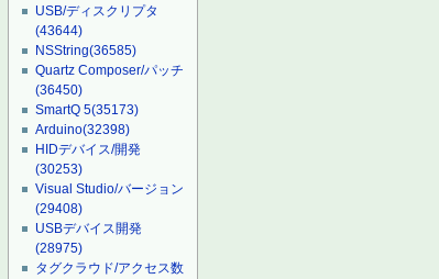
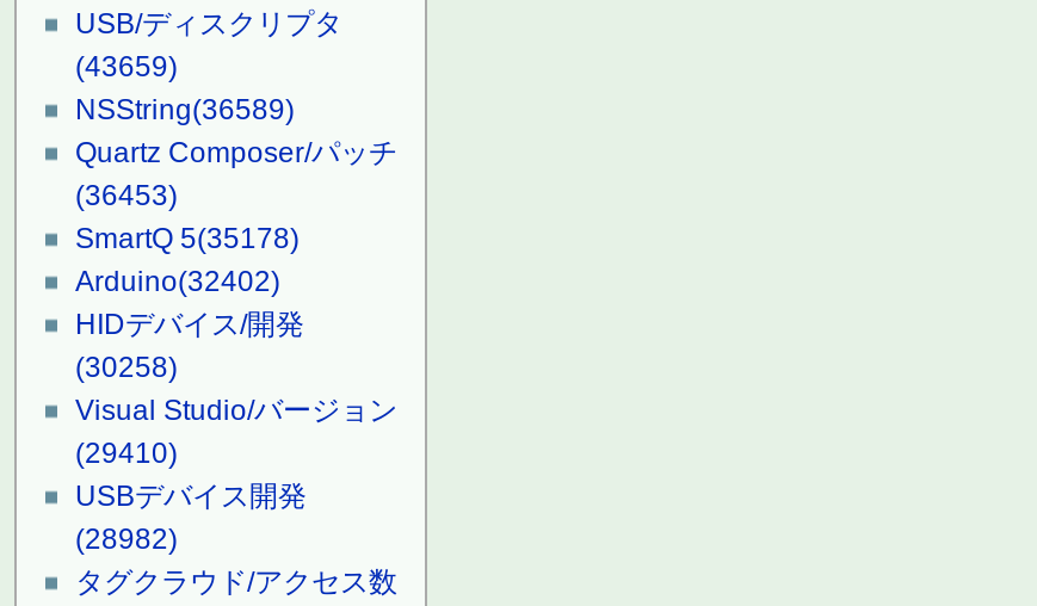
[36,23,83,39] (43644) -> [75,51,178,84] (43659)
[36,43,137,58] NSString(36585) -> [75,94,295,127] NSString(36589)
[36,83,83,98] (36450) -> [75,179,178,213] (36453)
[36,102,139,118] SmartQ 5(35173) -> [75,222,299,256] SmartQ 5(35178)
[36,122,130,138] Arduino(32398) -> [75,265,280,299] Arduino(32402)
[36,162,83,177] (30253) -> [75,351,178,385] (30258)
[36,201,83,217] (29408) -> [75,437,178,470] (29410)
[36,241,83,256] (28975) -> [75,523,178,556] (28982)

